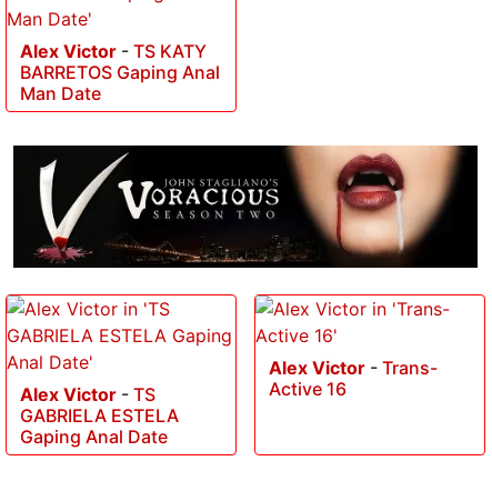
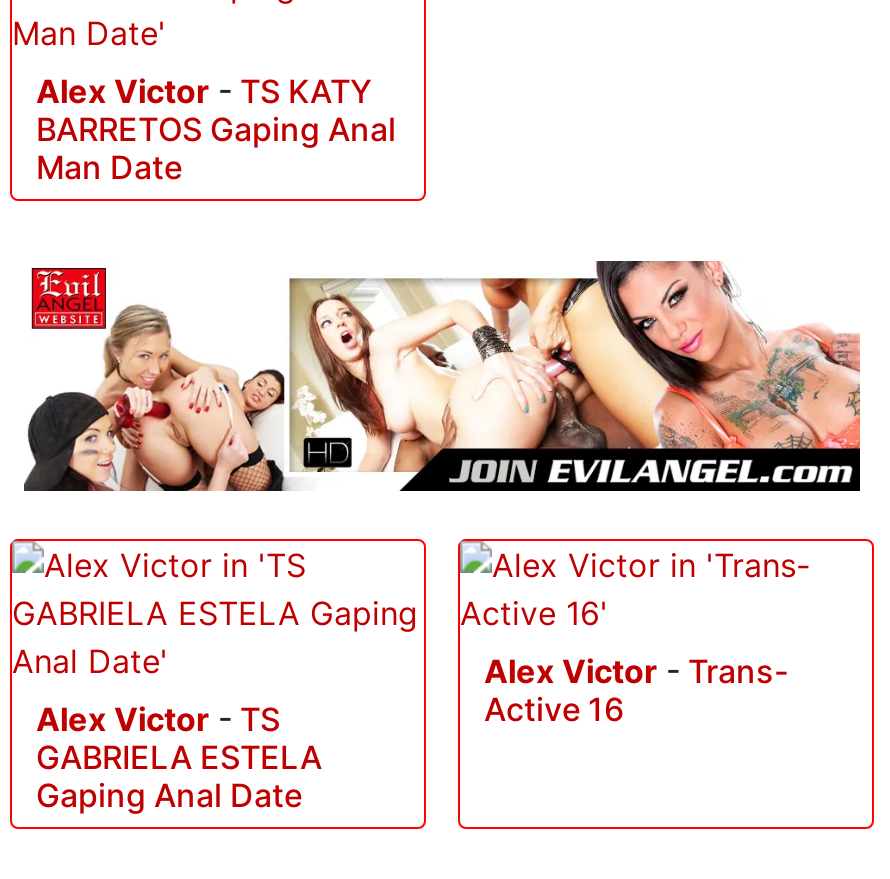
[12,144,479,269] [image] -> [24,260,862,494] [image]

